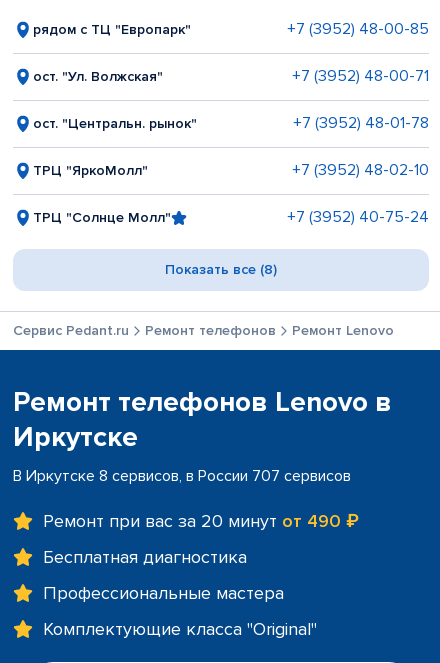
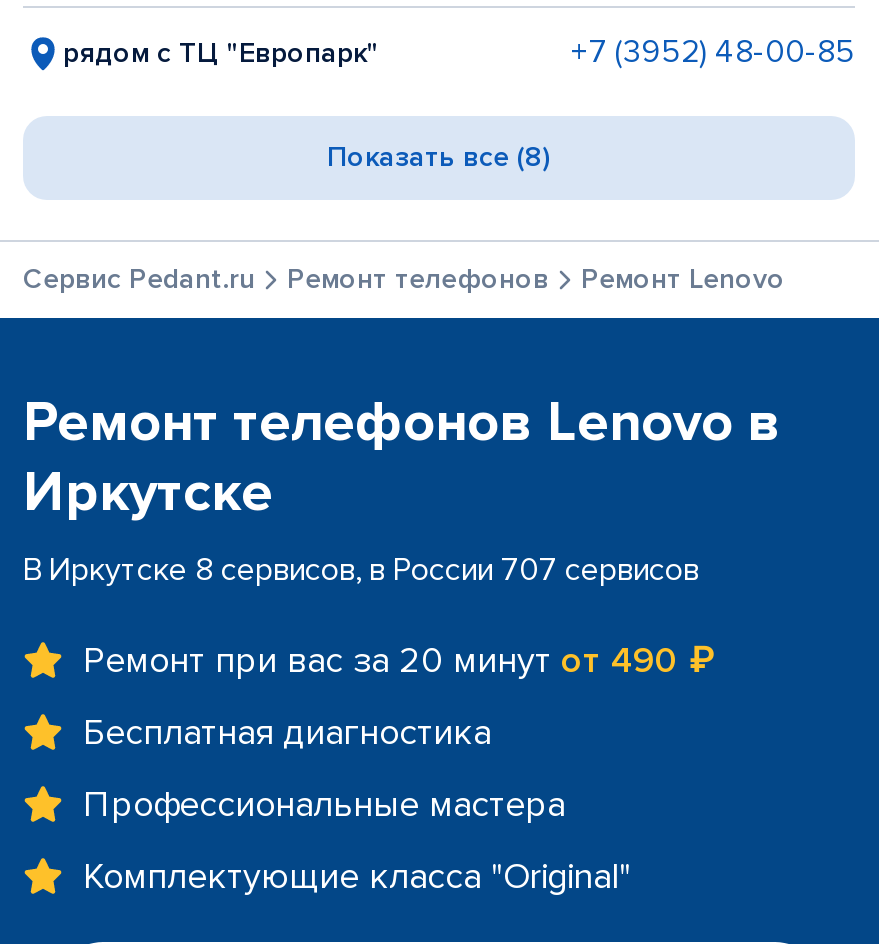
[33,66,429,227] ост. "Ул. Волжская" | +7 (3952) 48-00-71 | ост. "Центральн. рынок" | +7 (3952) 48-01-78 | ТРЦ "ЯркоМолл" | +7 (3952) 48-02-10 | ТРЦ "Солнце Молл" | +7 (3952) 40-75-24 -> none

